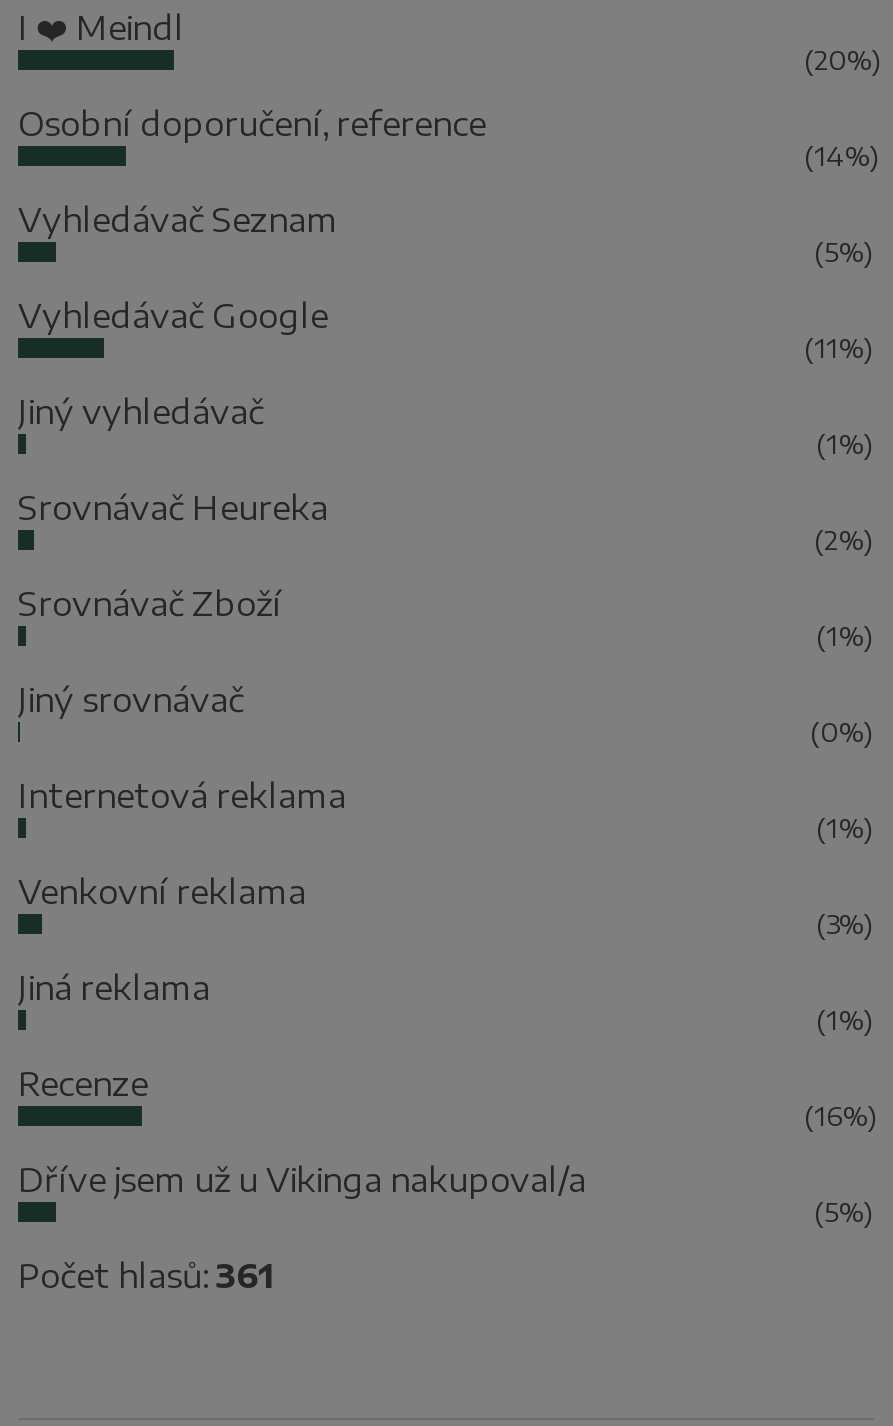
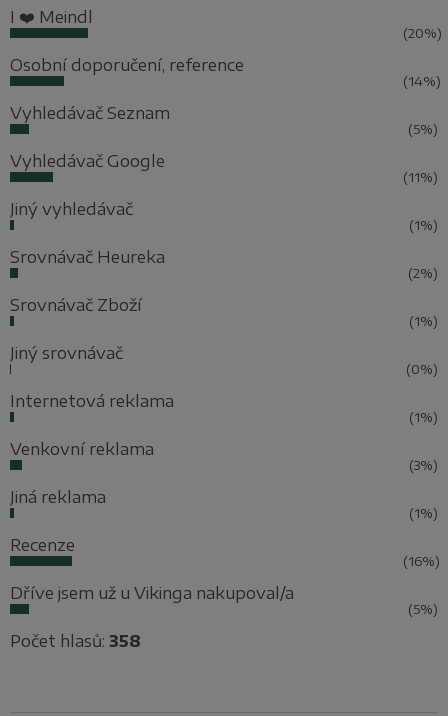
[18,1256,274,1296] Počet hlasů: 361 -> [10,631,141,651] Počet hlasů: 358

